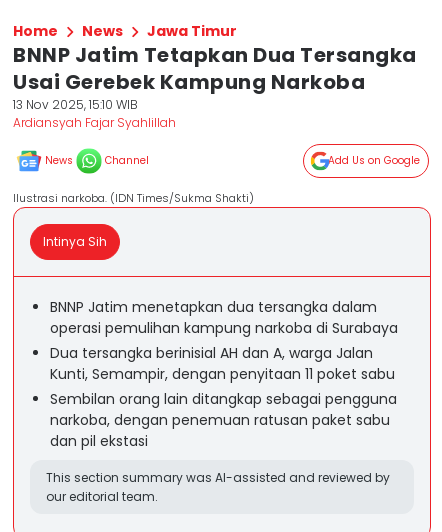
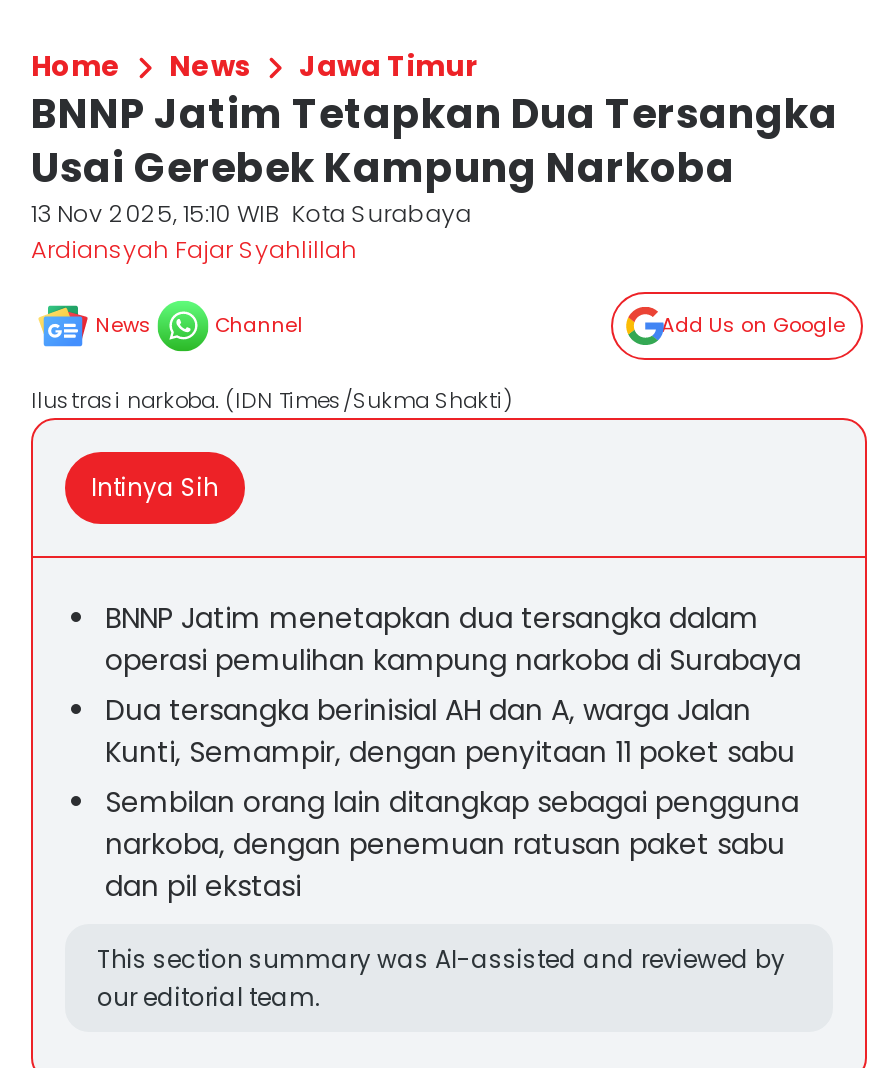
[13,96,138,113] 13 Nov 2025, 15:10 WIB -> [31,196,471,230] 13 Nov 2025, 15:10 WIB Kota Surabaya

